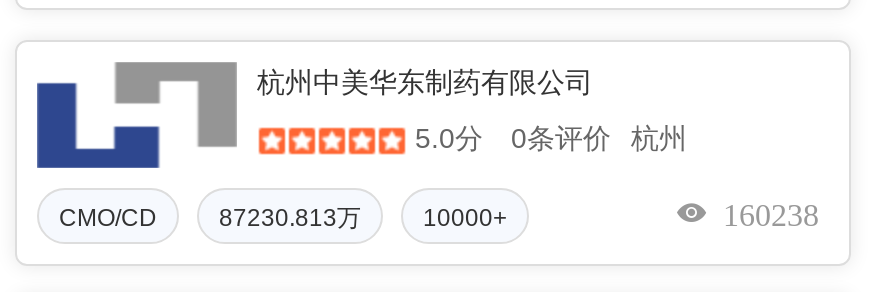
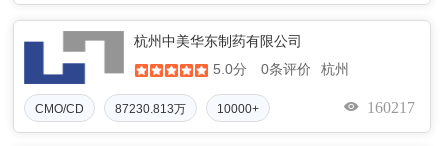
[723,198,819,230] 160238 -> [367,99,415,115] 160217

